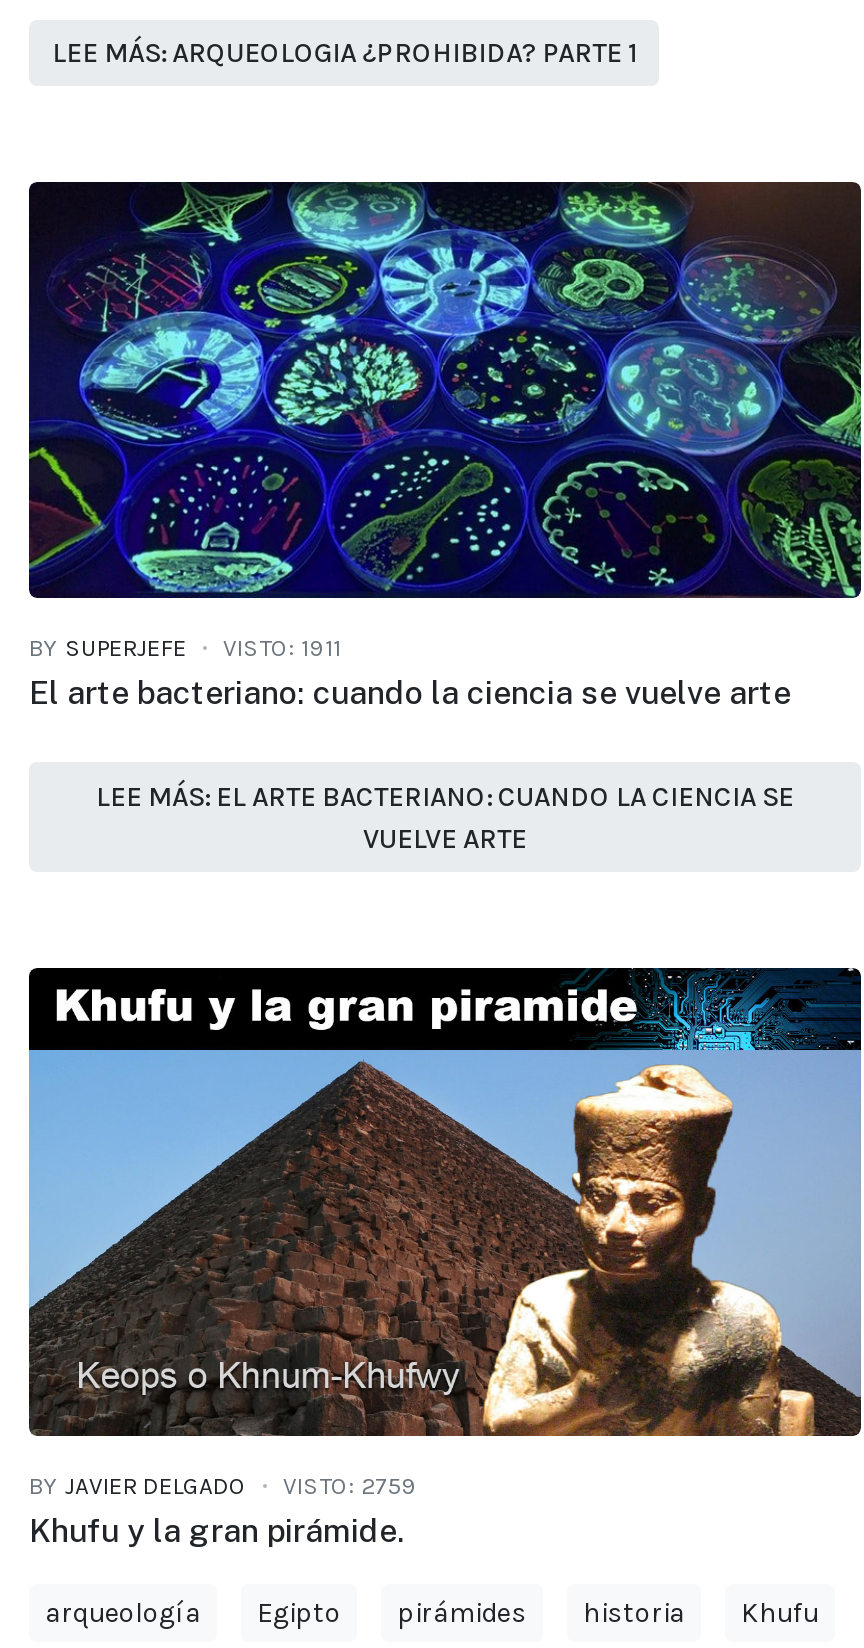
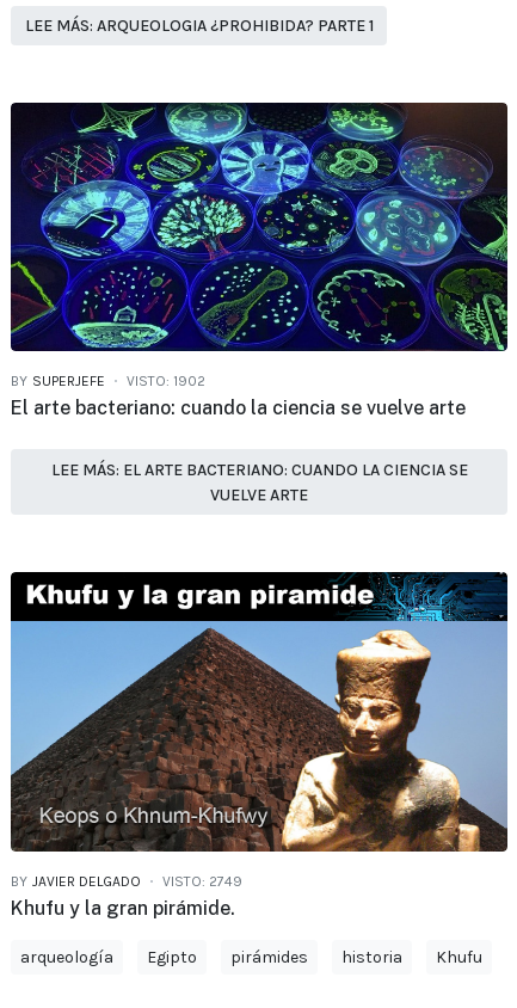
[29,635,341,663] BY SUPERJEFE VISTO: 1911 -> [11,373,205,390] BY SUPERJEFE VISTO: 1902
[29,1472,417,1500] BY JAVIER DELGADO VISTO: 2759 -> [11,873,242,890] BY JAVIER DELGADO VISTO: 2749

